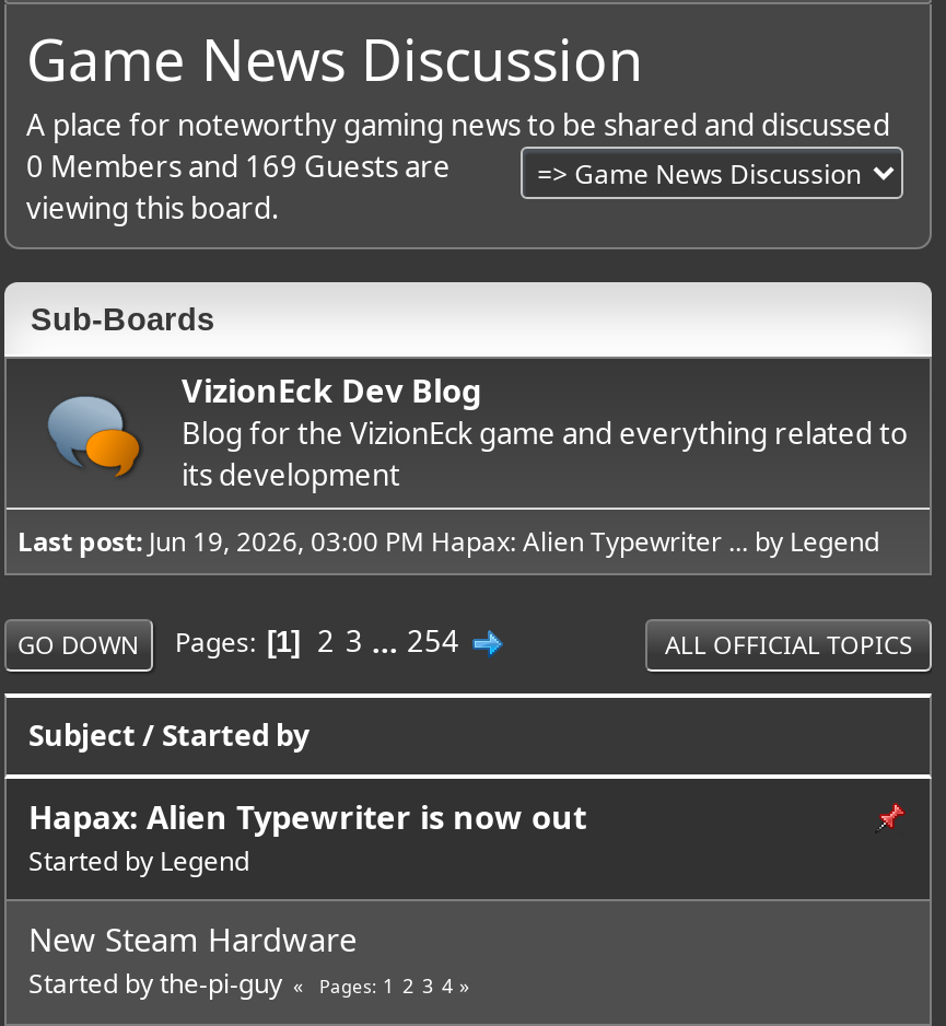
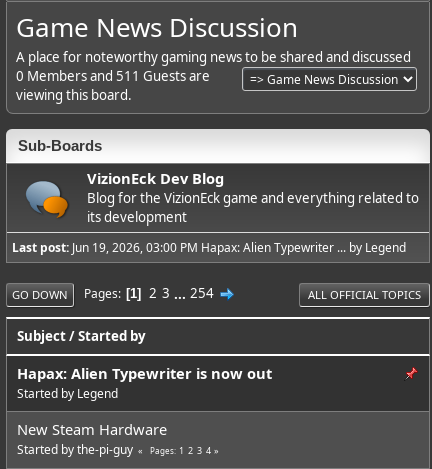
[26,145,451,185] 0 Members and 169 Guests are -> [16,66,210,84] 0 Members and 511 Guests are

